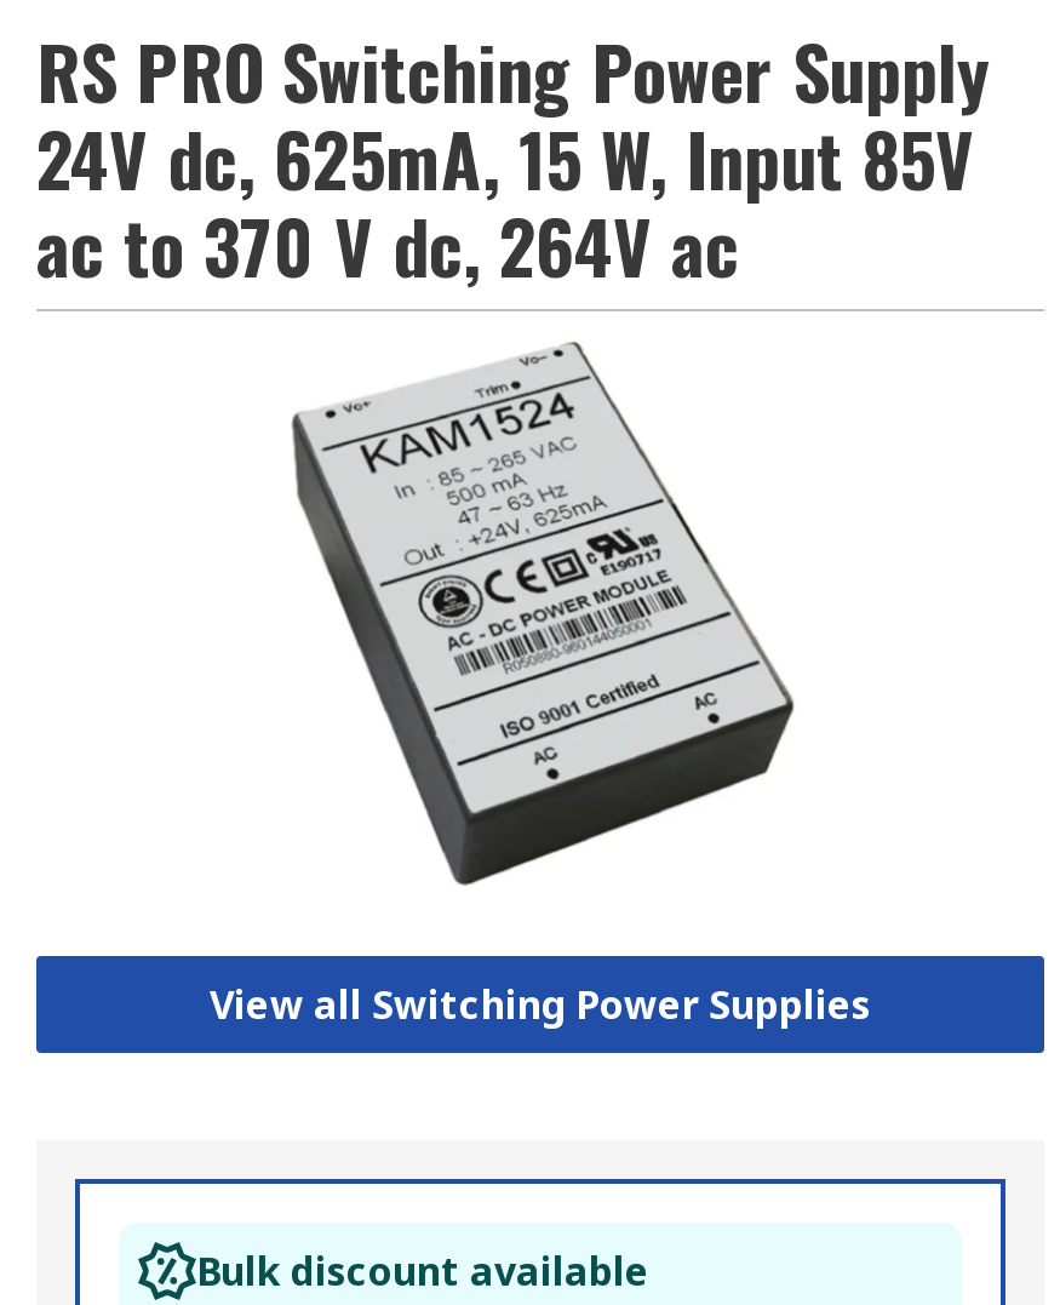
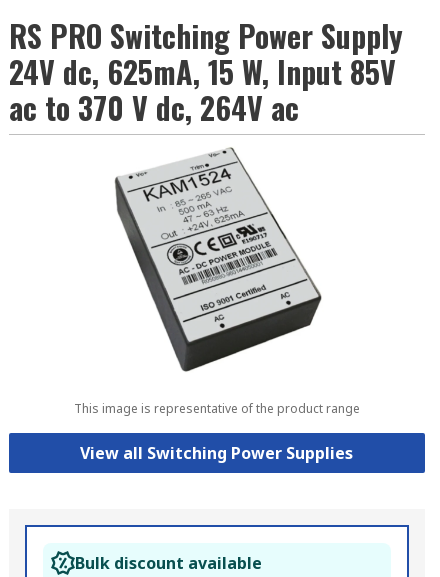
none -> [74,400,360,417] This image is representative of the product range

